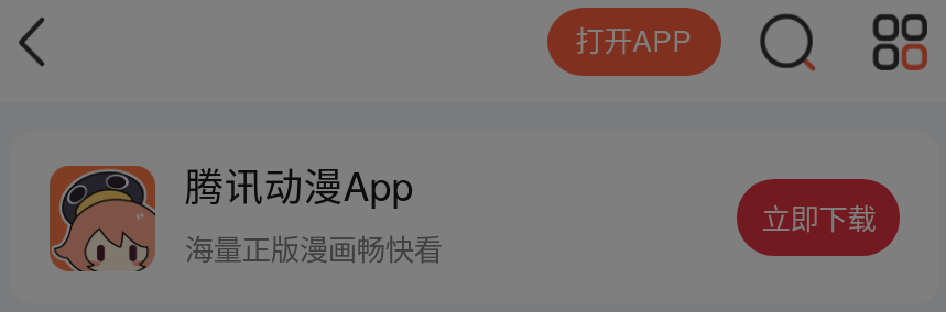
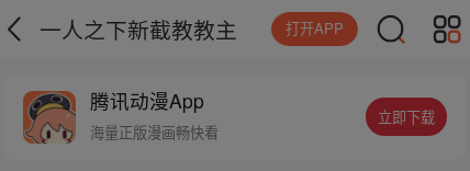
none -> [39,13,237,45] 一人之下新截教教主

